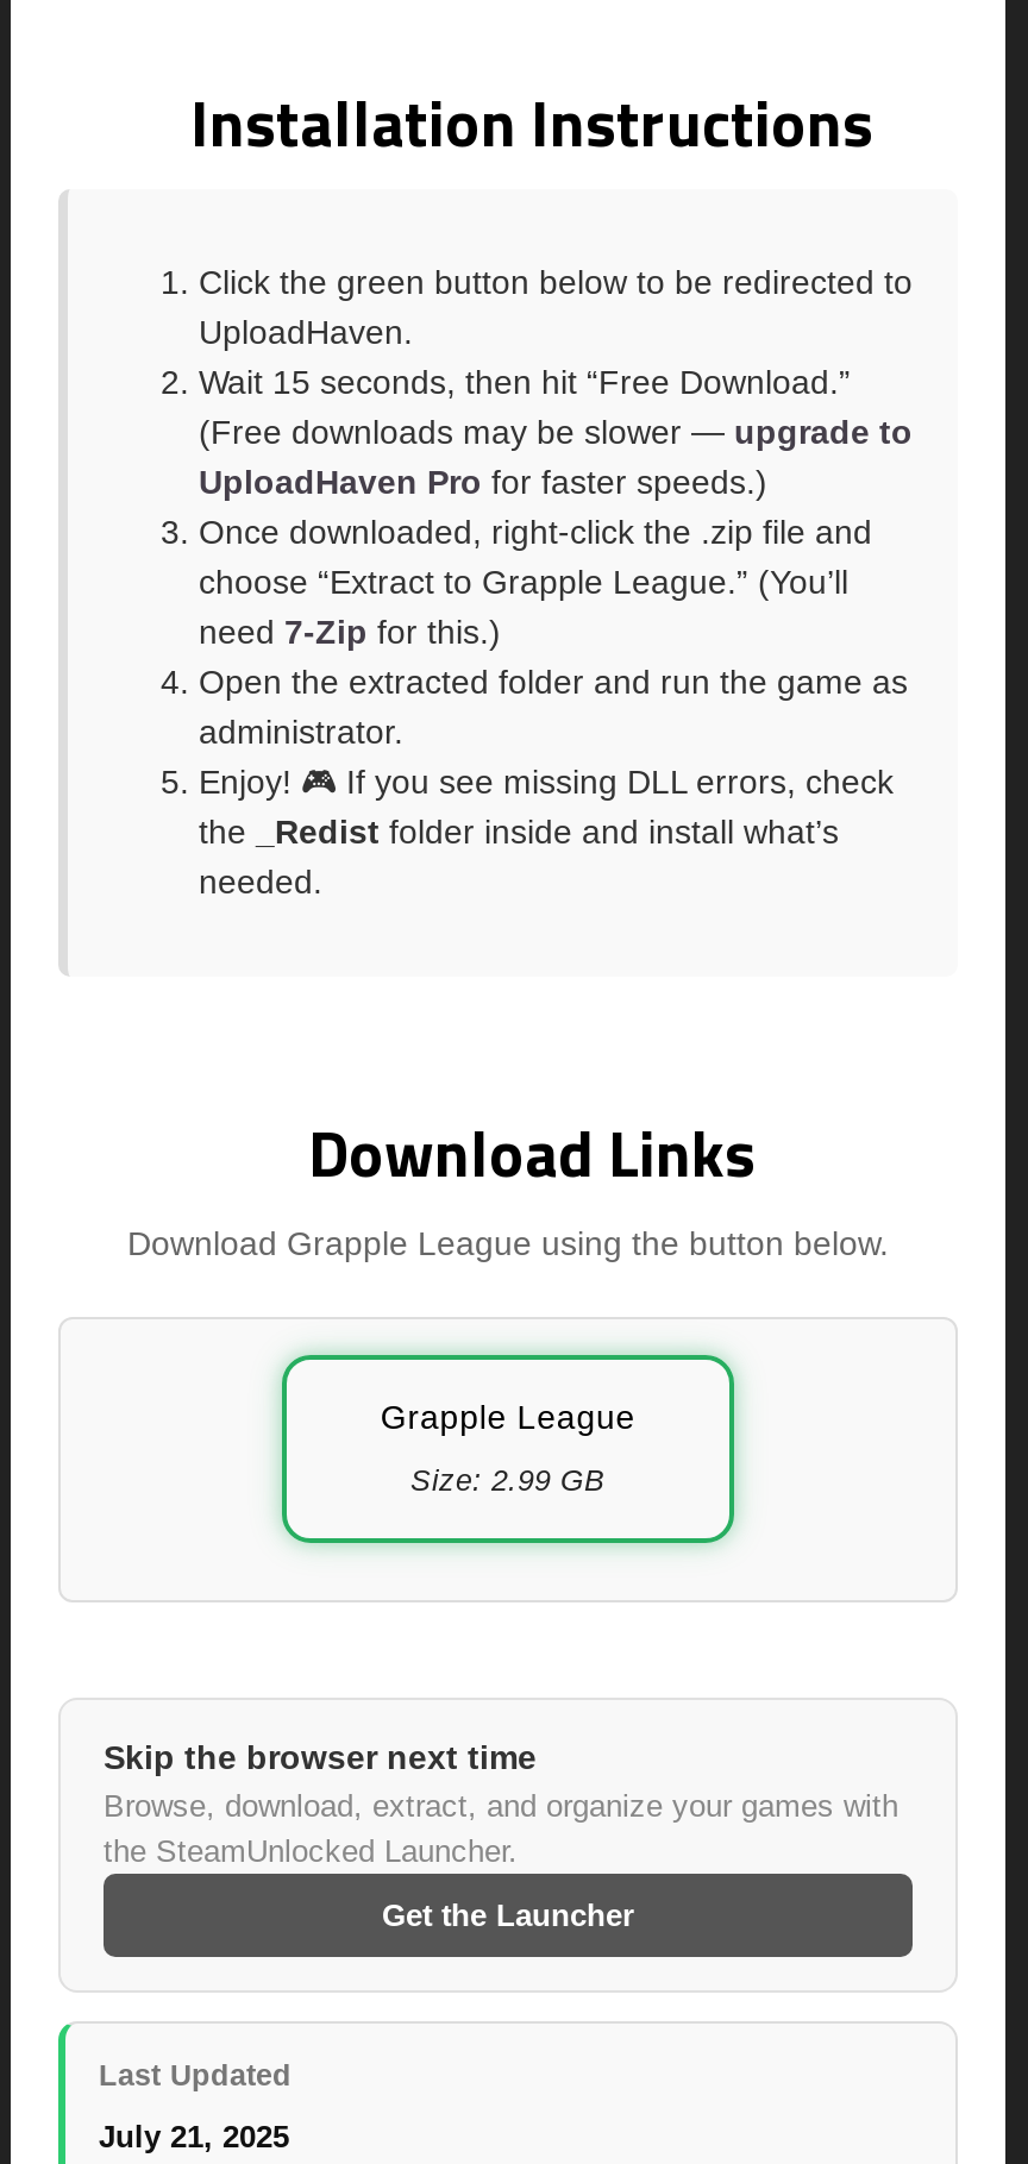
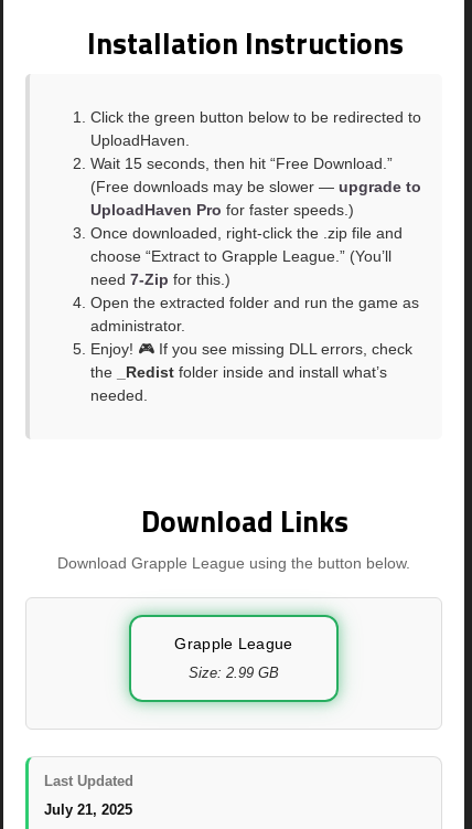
[104,1737,898,1932] Skip the browser next time | Browse, download, extract, and organize your games with | the SteamUnlocked Launcher. | Get the Launcher -> none

